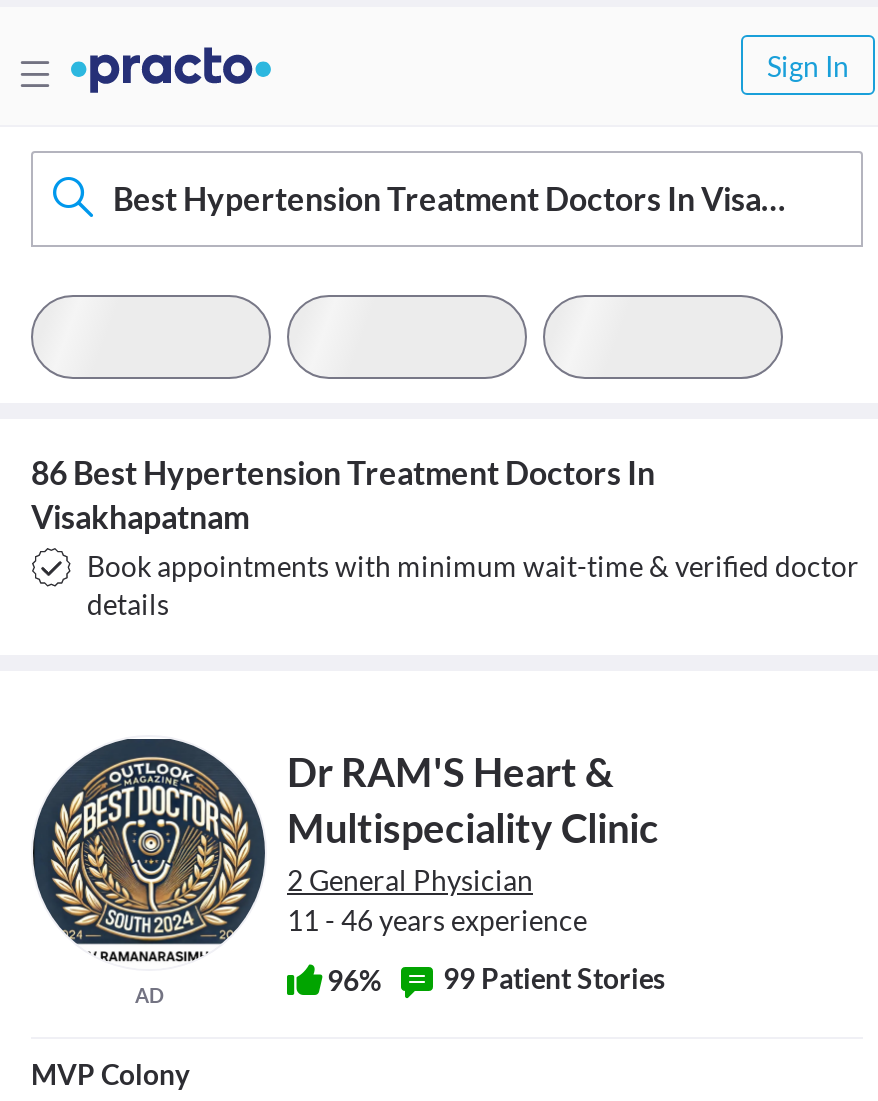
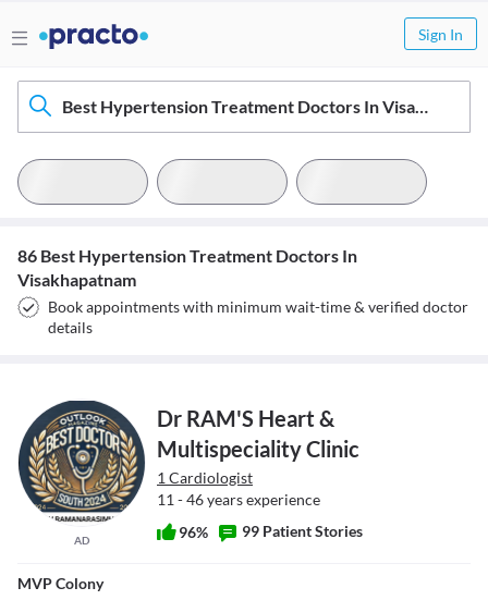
[287,863,533,897] 2 General Physician -> [157,468,253,487] 1 Cardiologist

